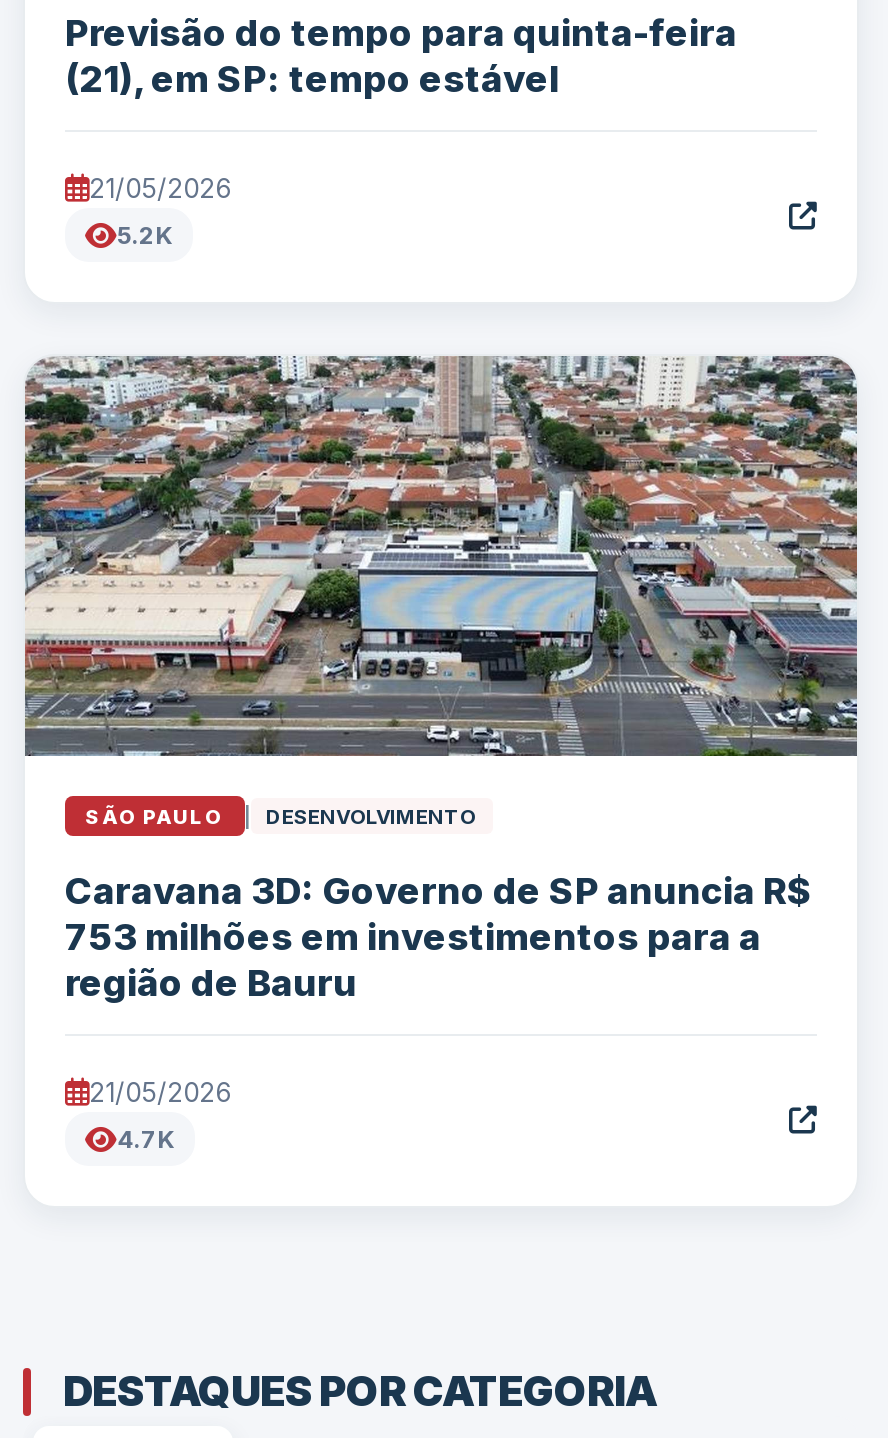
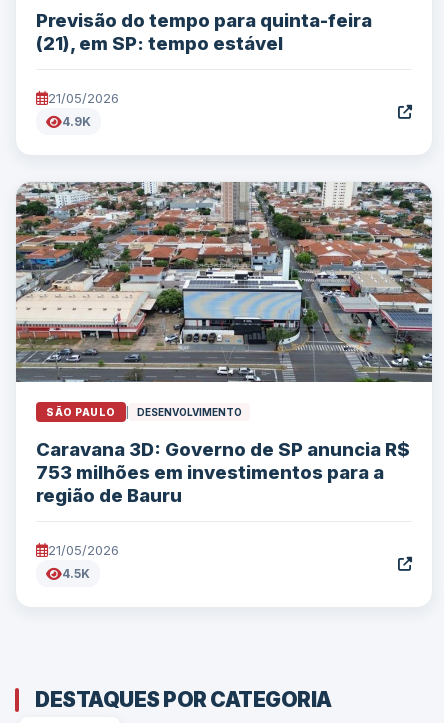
[117,220,173,250] 5.2K -> [62,114,91,129] 4.9K
[117,1124,175,1154] 4.7K -> [62,566,90,581] 4.5K

